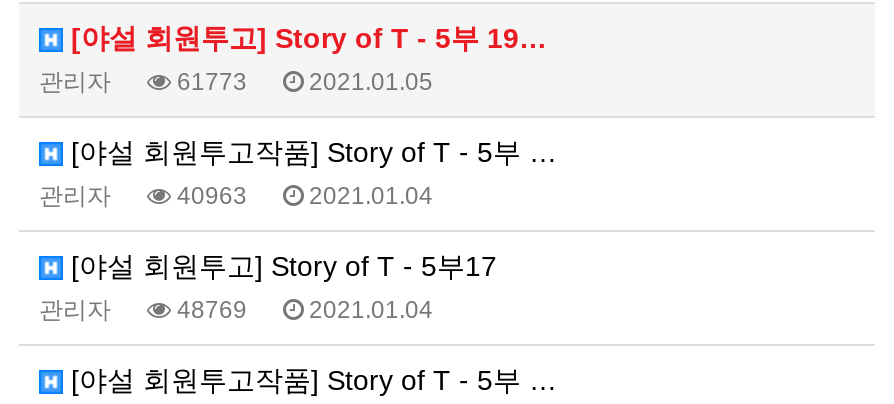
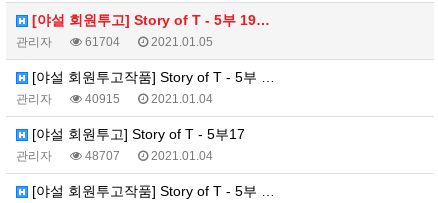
[171,68,433,96] 61773 2021.01.05 -> [82,35,213,49] 61704 2021.01.05
[171,182,433,210] 40963 2021.01.04 -> [82,92,213,106] 40915 2021.01.04
[171,296,433,324] 48769 2021.01.04 -> [82,149,213,163] 48707 2021.01.04

